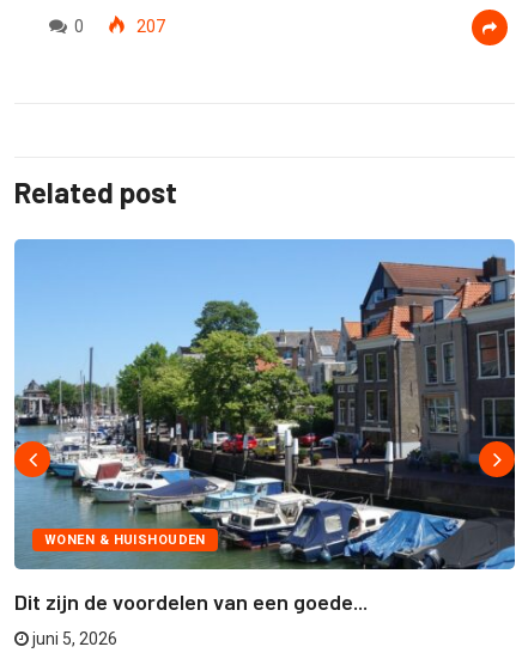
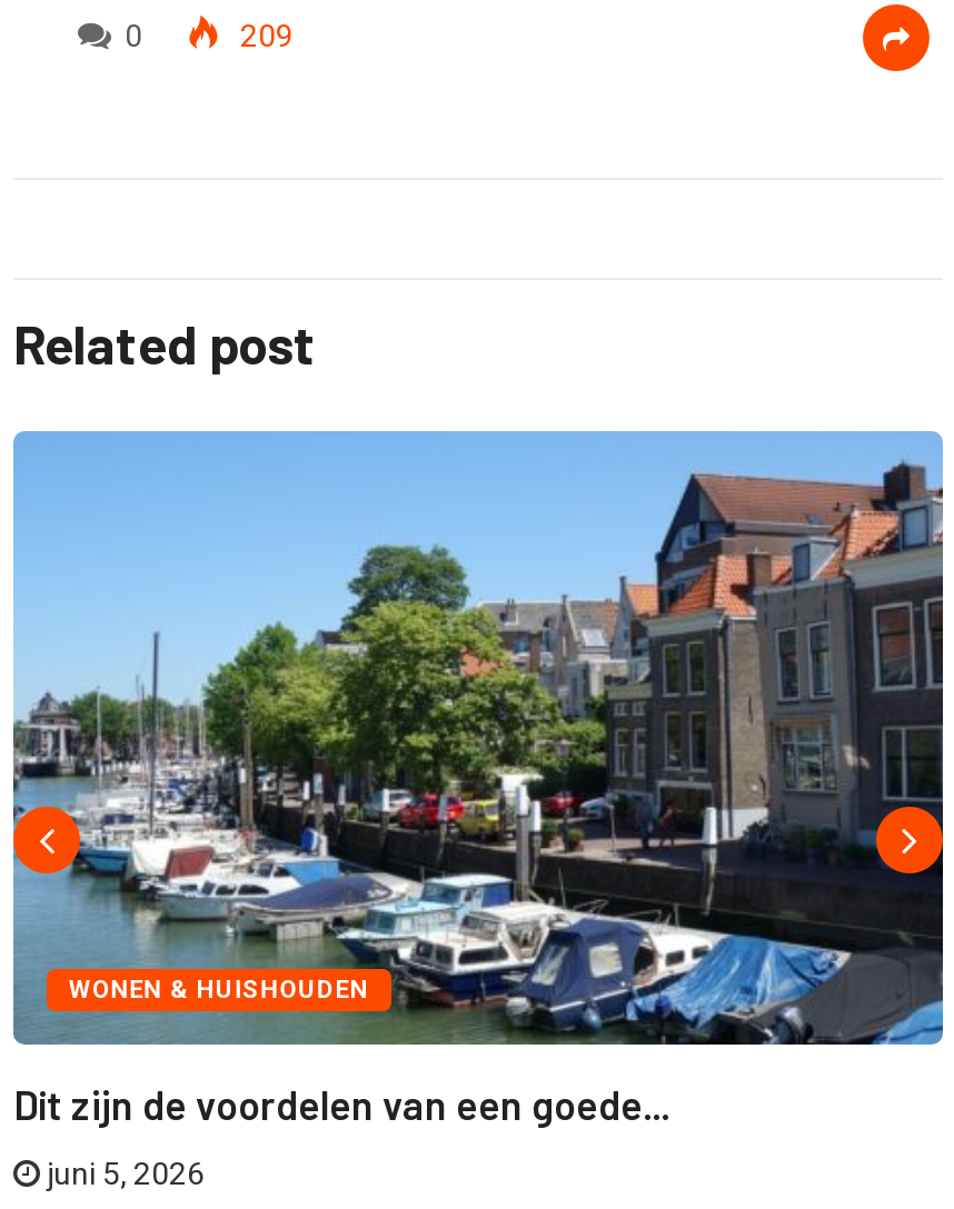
[133,17,165,36] 207 -> [233,18,294,53] 209

